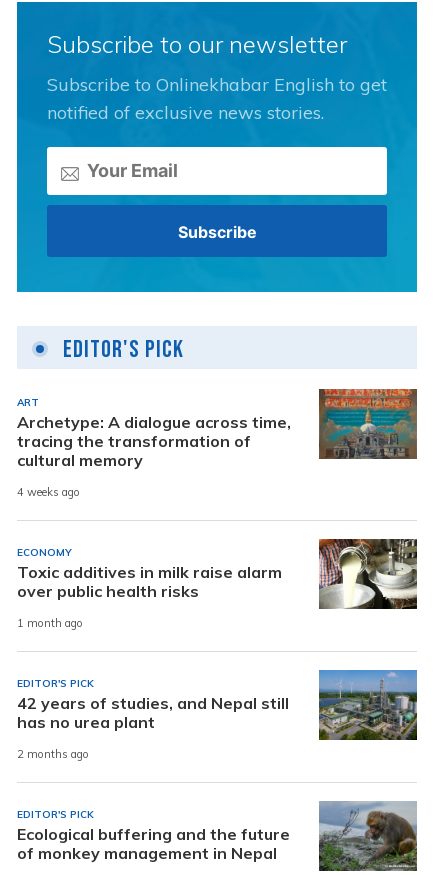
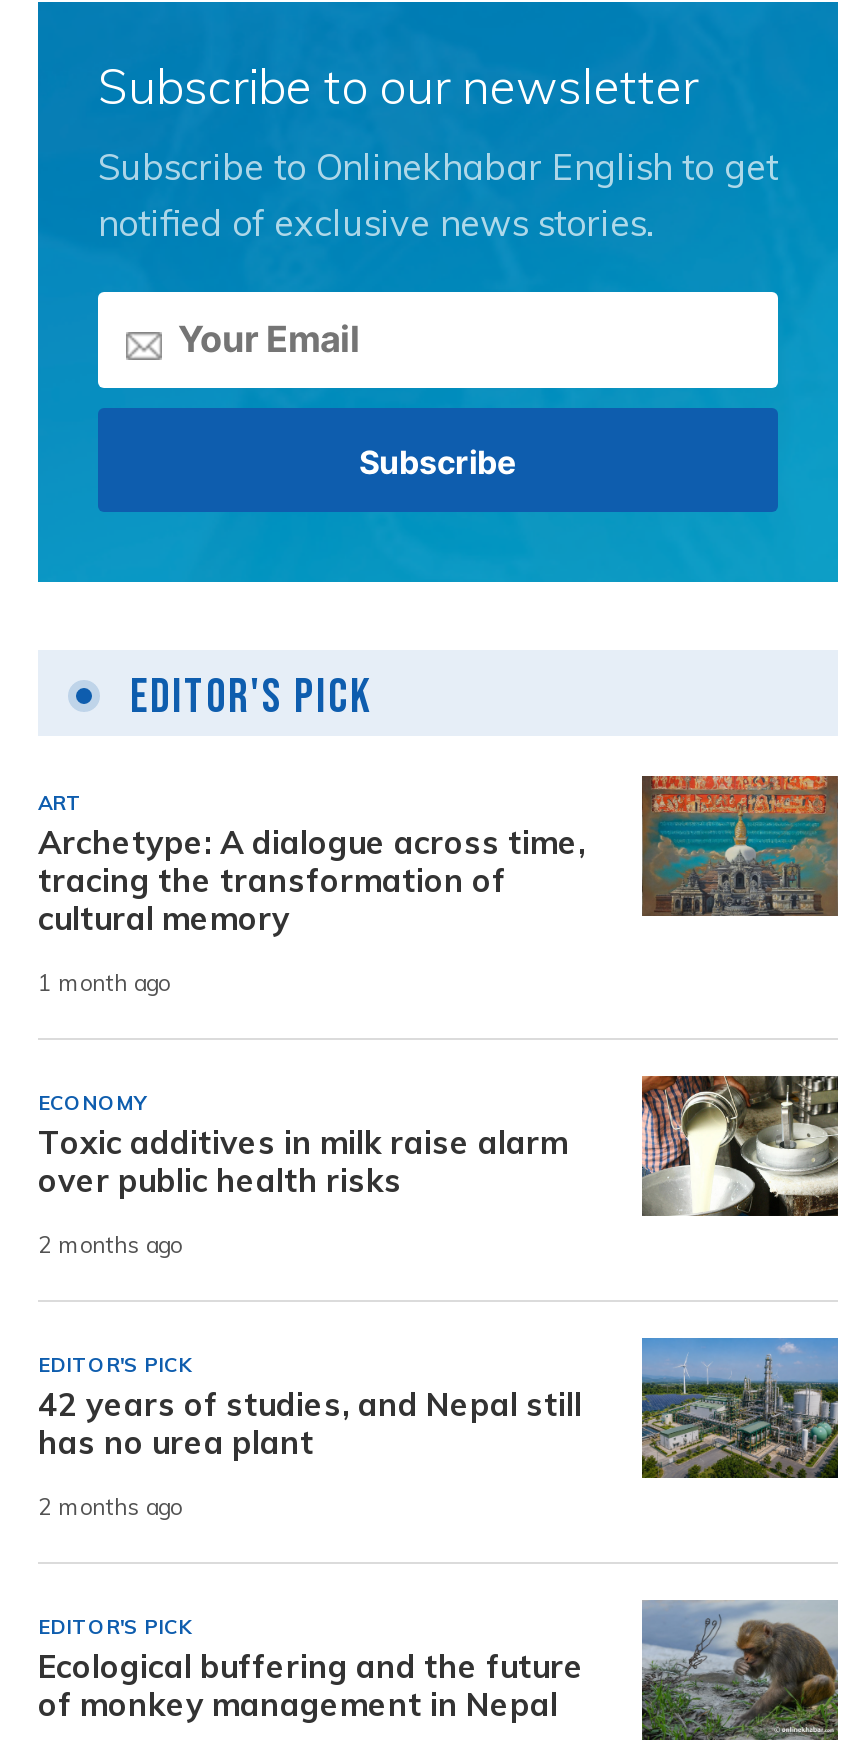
[17,485,80,499] 4 weeks ago -> [38,969,170,997] 1 month ago
[17,616,83,630] 1 month ago -> [38,1231,182,1259] 2 months ago

